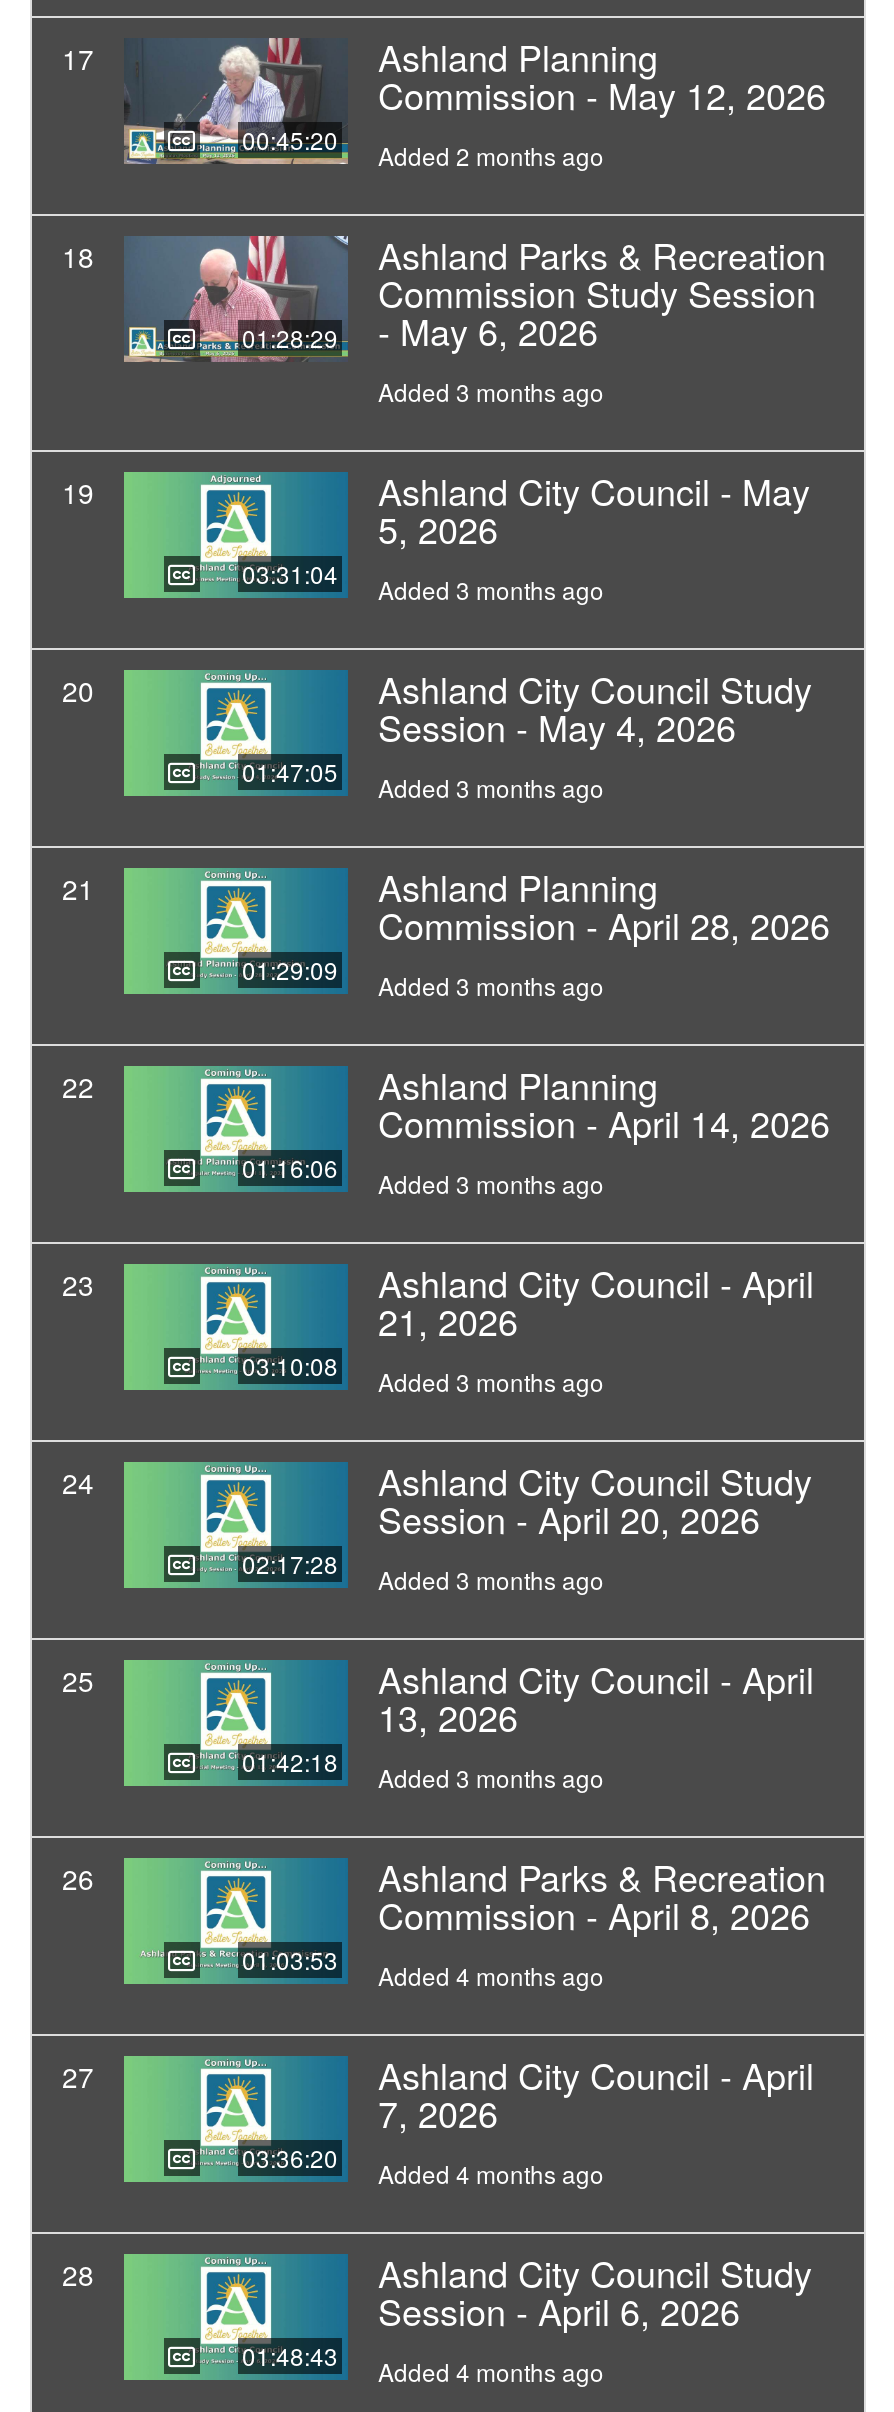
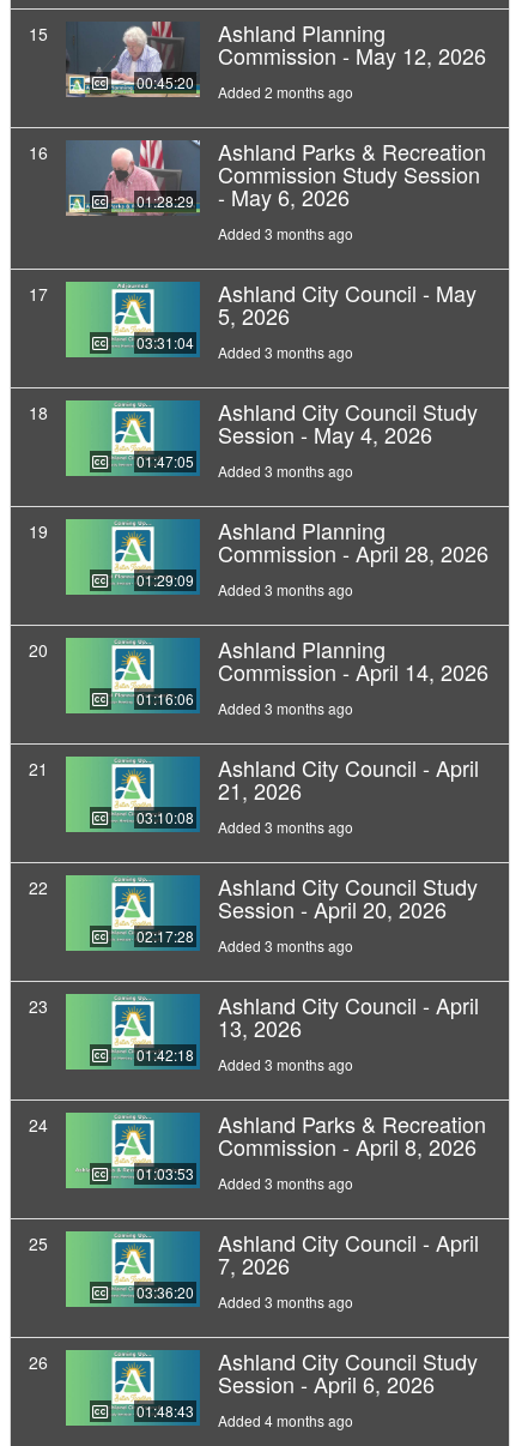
[62,39,94,79] 17 -> [29,22,48,46] 15
[62,237,94,277] 18 -> [29,141,48,165] 16
[62,473,94,513] 19 -> [29,282,48,306] 17
[62,671,94,711] 20 -> [29,401,48,425] 18
[62,869,94,909] 21 -> [29,520,48,544] 19
[62,1067,94,1107] 22 -> [29,638,48,662] 20
[62,1265,94,1305] 23 -> [29,757,48,781] 21
[62,1463,94,1503] 24 -> [29,876,48,900] 22
[62,1661,94,1701] 25 -> [29,995,48,1019] 23
[62,1859,94,1899] 26 -> [29,1113,48,1137] 24
[378,1959,604,1993] Added 4 months ago -> [218,1173,353,1194] Added 3 months ago
[62,2057,94,2097] 27 -> [29,1232,48,1256] 25
[378,2157,604,2191] Added 4 months ago -> [218,1292,353,1312] Added 3 months ago
[62,2255,94,2295] 28 -> [29,1351,48,1375] 26

